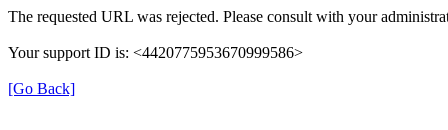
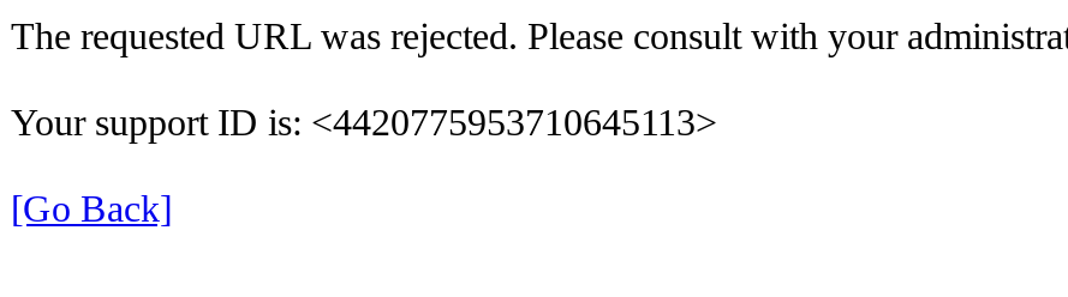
[8,44,303,61] Your support ID is: <4420775953670999586> -> [11,102,717,143] Your support ID is: <4420775953710645113>

